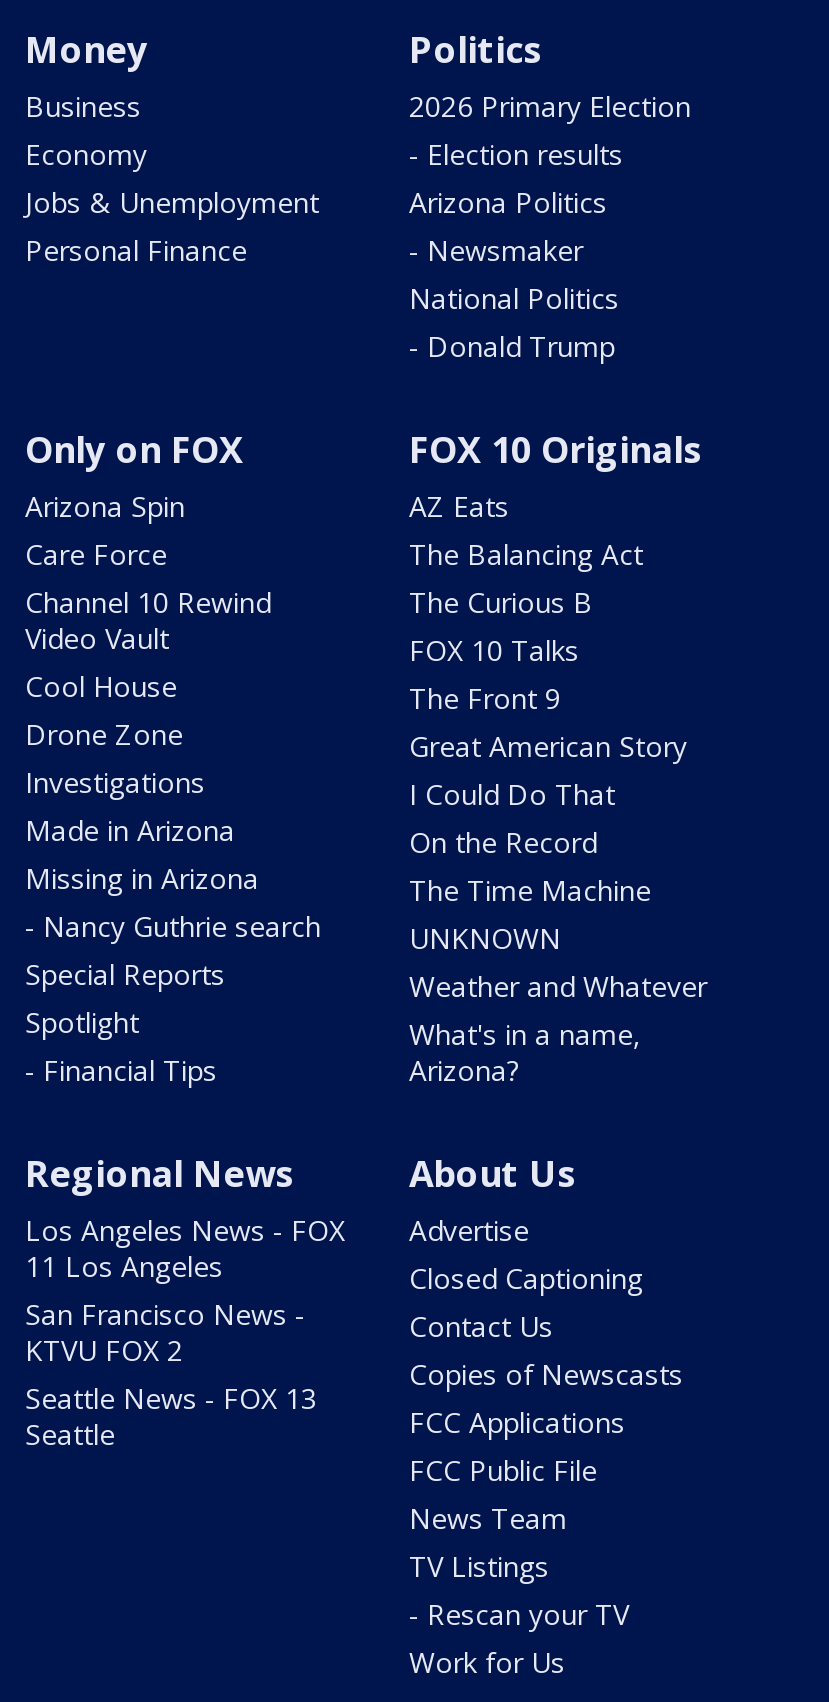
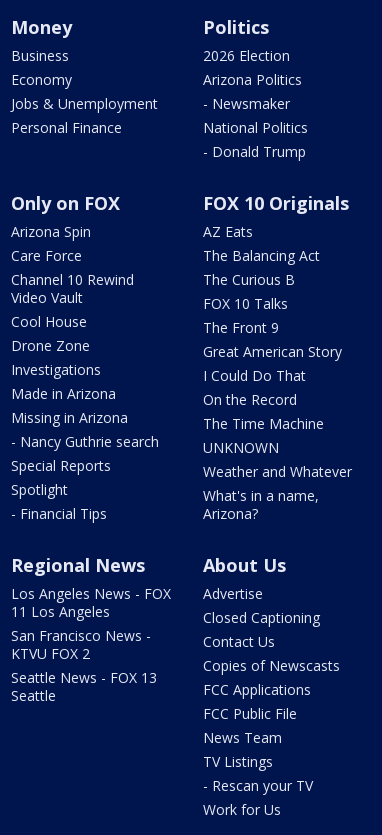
[409,87,691,173] 2026 Primary Election | - Election results -> [203,46,290,65] 2026 Election

